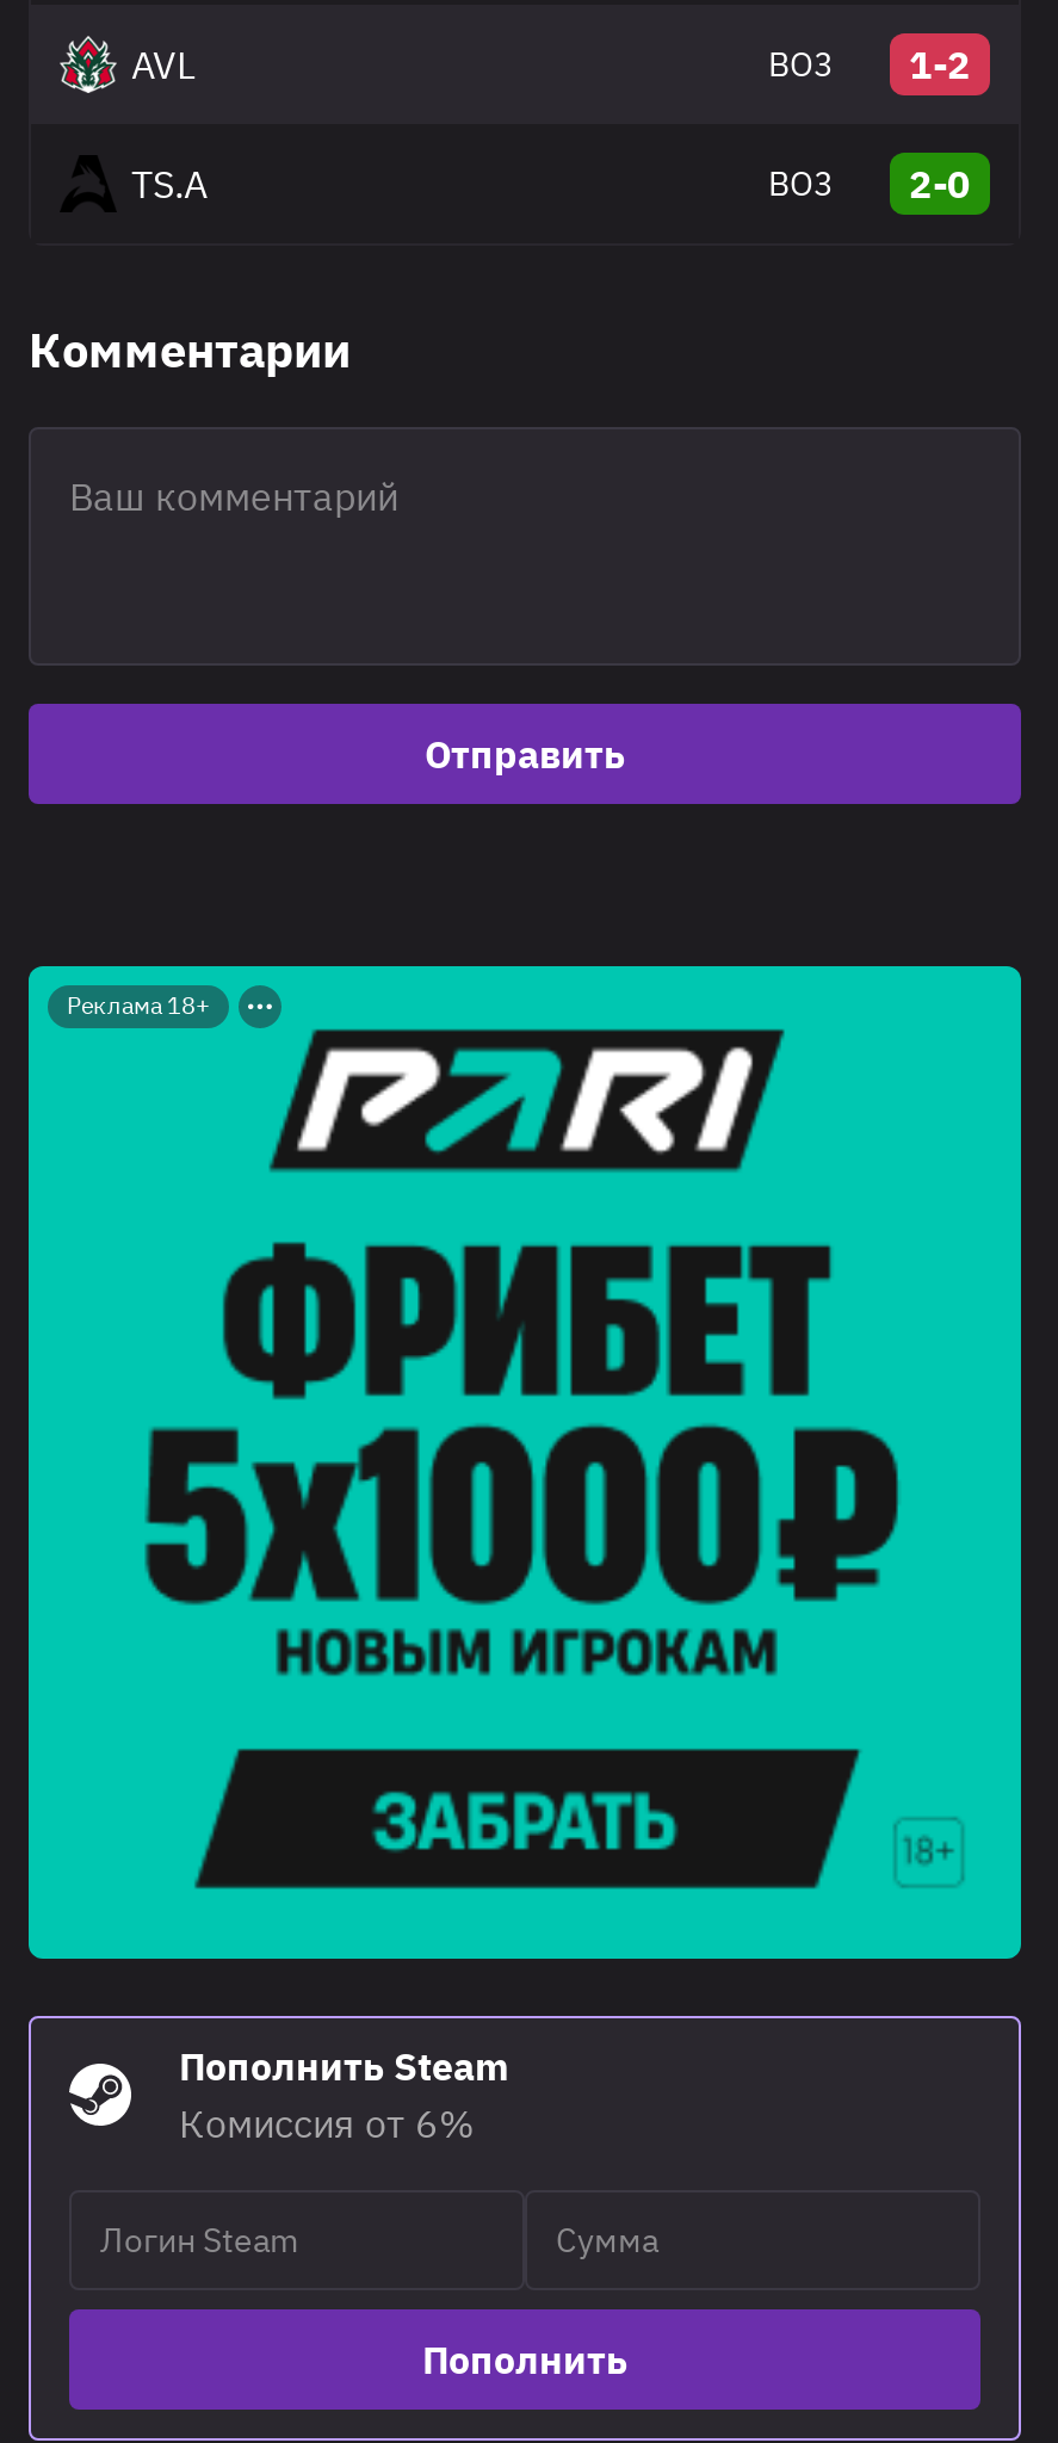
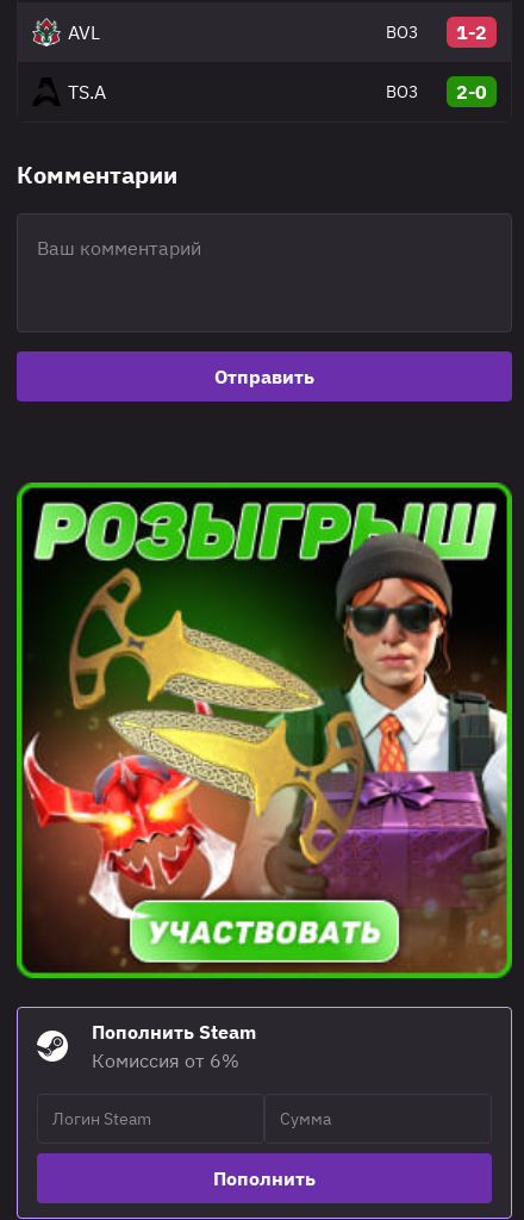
[26,964,1023,1961] [image] -> [15,481,513,979] [image]
[67,990,210,1021] Реклама 18+ -> none

